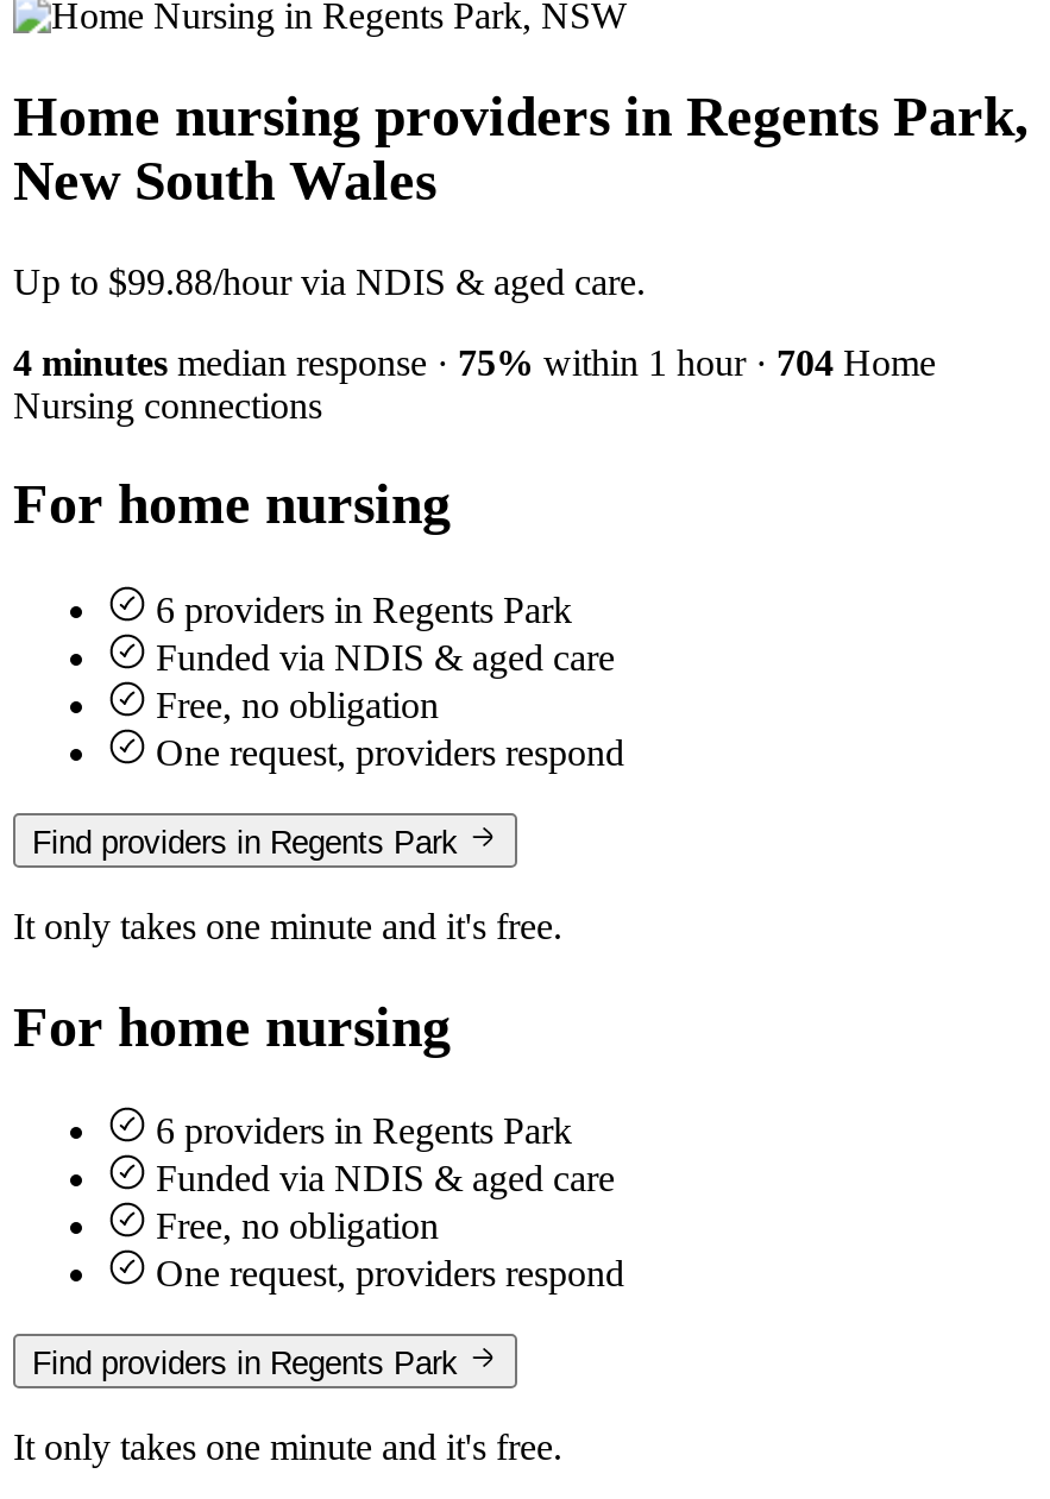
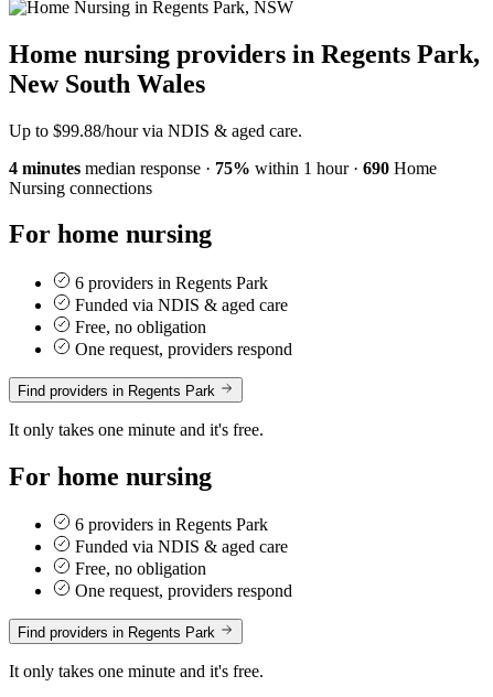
[13,341,936,382] 4 minutes median response · 75% within 1 hour · 704 Home -> [9,158,437,177] 4 minutes median response · 75% within 1 hour · 690 Home

